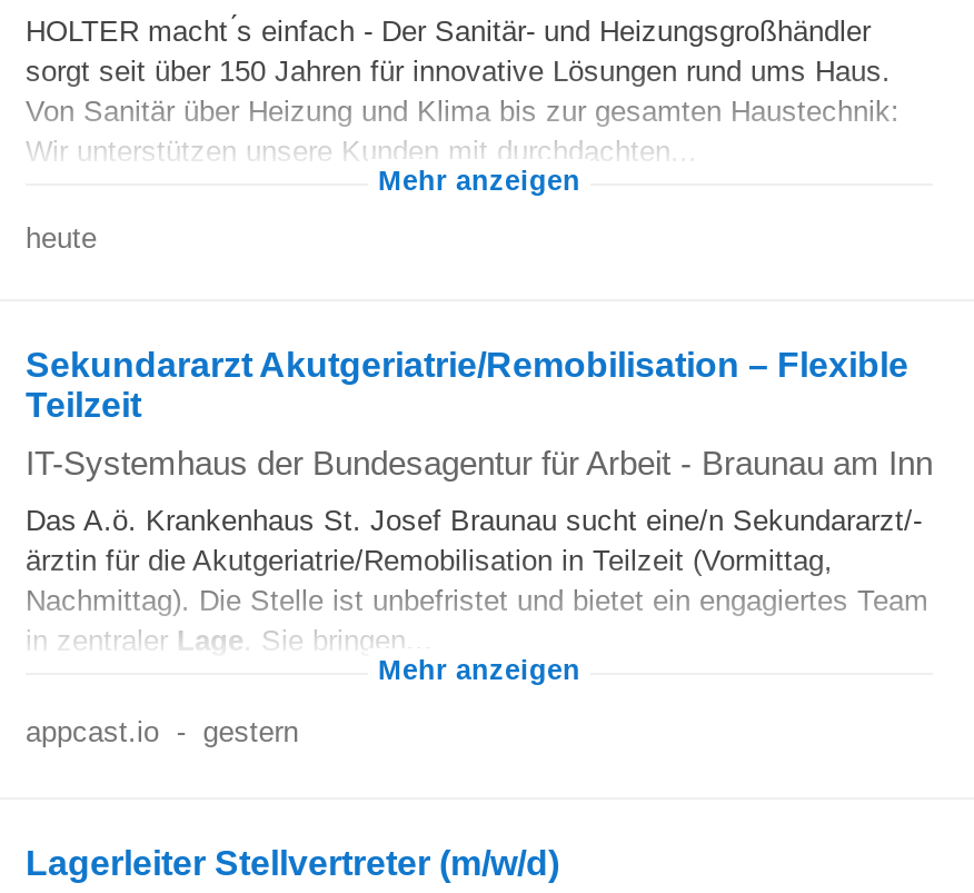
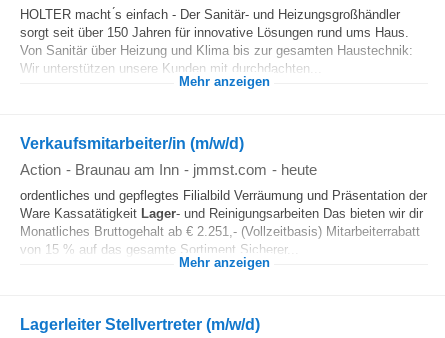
[26,221,933,657] heute | Sekundararzt Akutgeriatrie/Remobilisation – Flexible | Teilzeit | IT-Systemhaus der Bundesagentur für Arbeit - Braunau am Inn | Das A.ö. Krankenhaus St. Josef Braunau sucht eine/n Sekundararzt/- | ärztin für die Akutgeriatrie/Remobilisation in Teilzeit (Vormittag, | Nachmittag). Die Stelle ist unbefristet und bietet ein engagiertes Team | in zentraler Lage. Sie bringen... -> [20,135,427,257] Verkaufsmitarbeiter/in (m/w/d) | Action - Braunau am Inn - jmmst.com - heute | ordentliches und gepflegtes Filialbild Verräumung und Präsentation der | Ware Kassatätigkeit Lager- und Reinigungsarbeiten Das bieten wir dir | Monatliches Bruttogehalt ab € 2.251,- (Vollzeitbasis) Mitarbeiterrabatt | von 15 % auf das gesamte Sortiment Sicherer...
[26,715,299,748] appcast.io - gestern -> none

